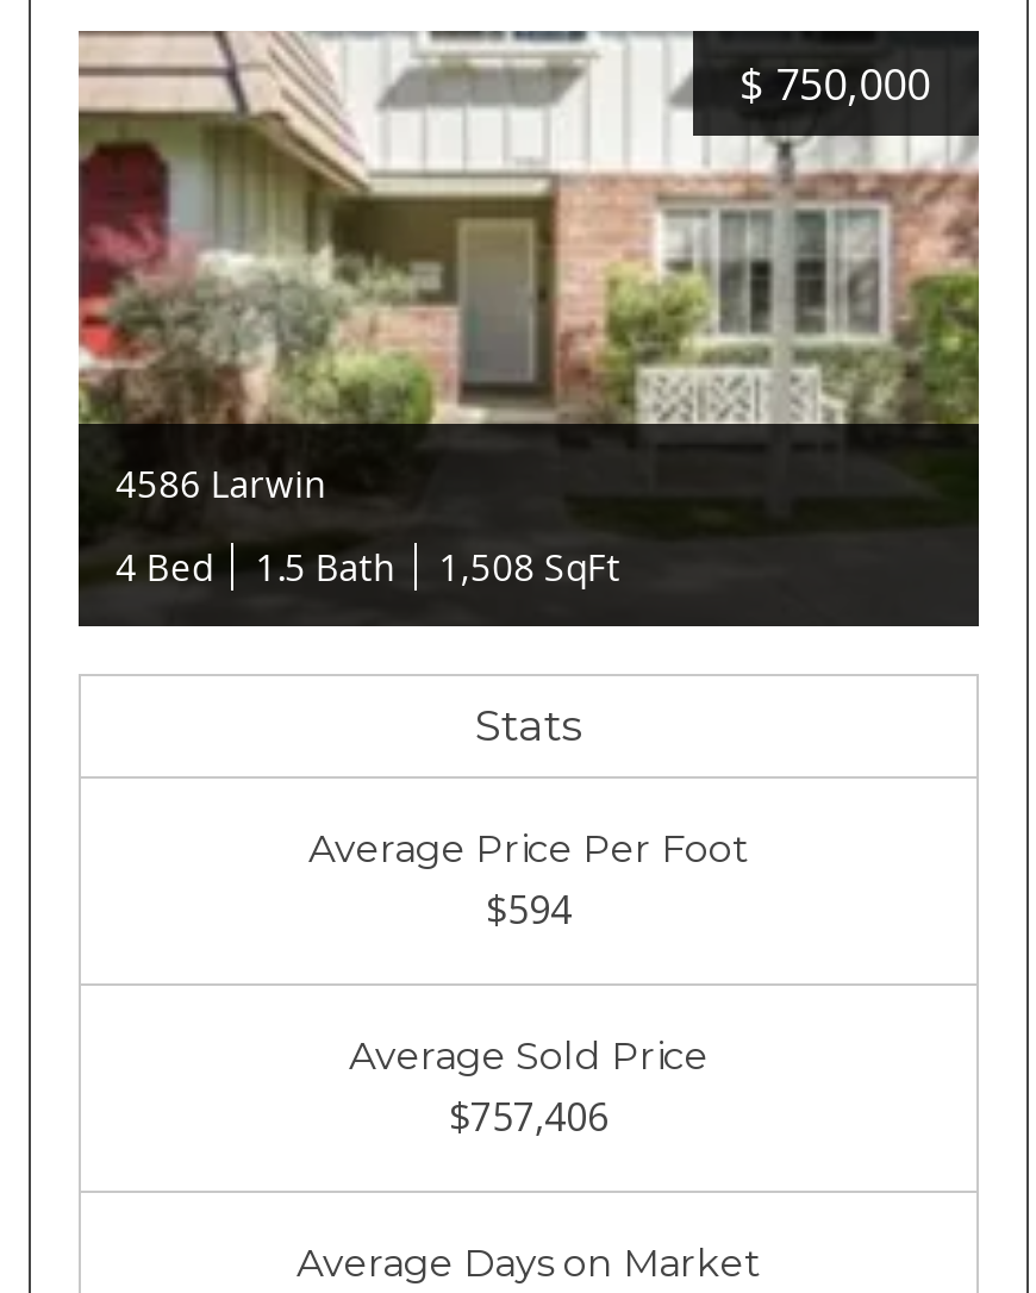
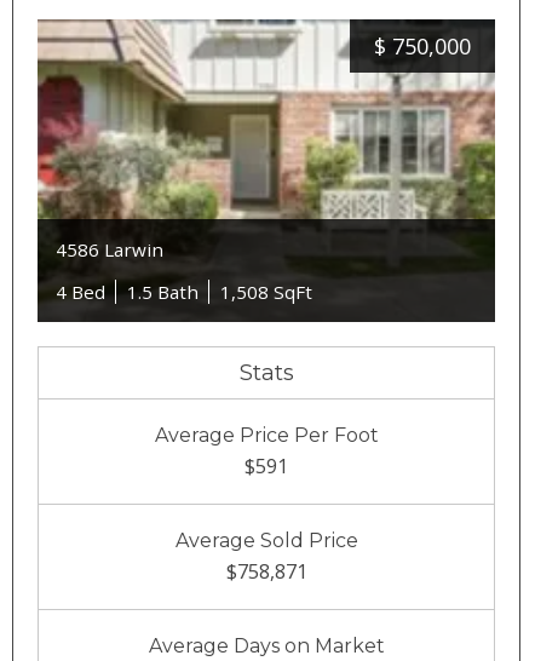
[486,884,572,936] $594 -> [245,453,288,480] $591
[449,1091,609,1143] $757,406 -> [226,558,307,585] $758,871

